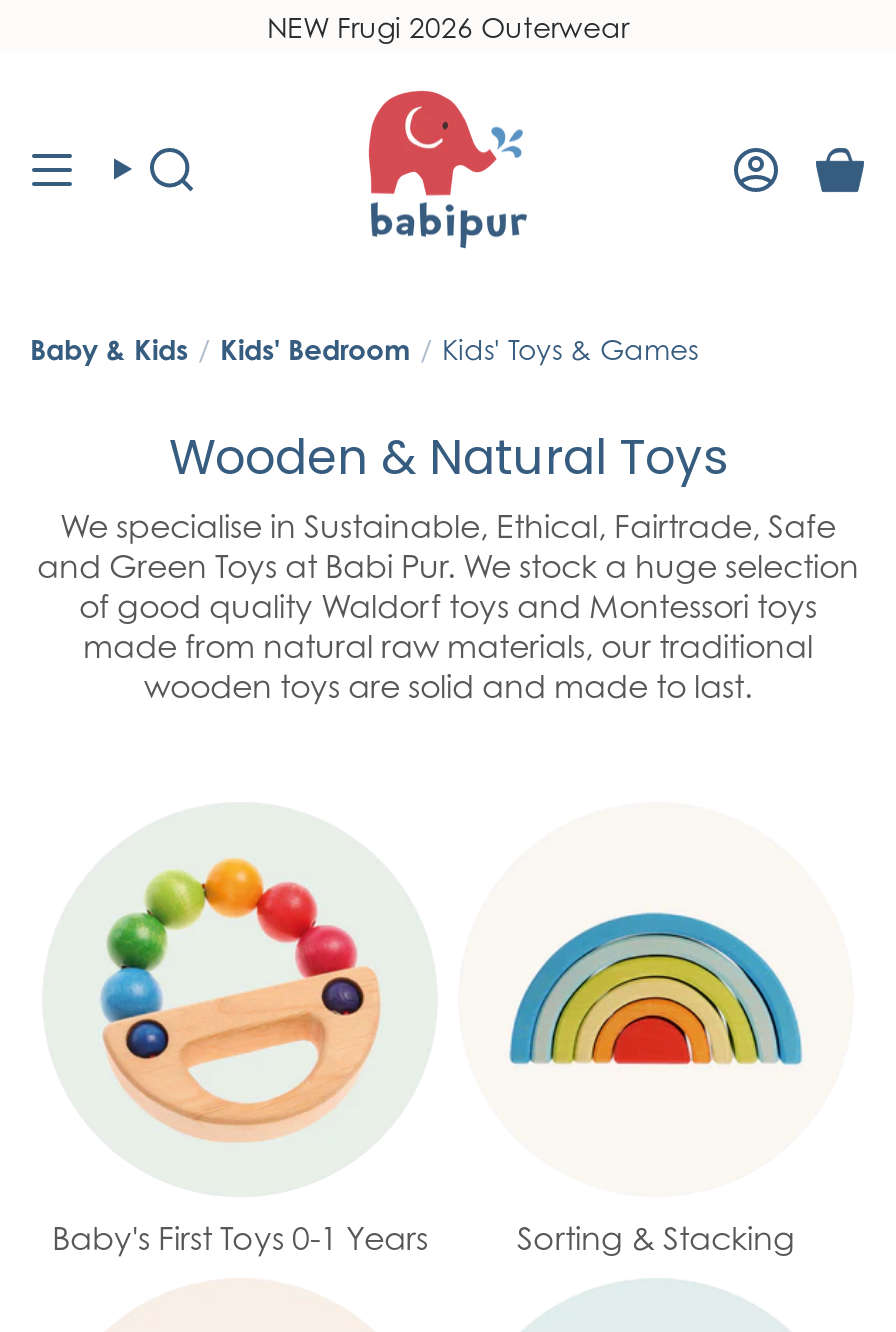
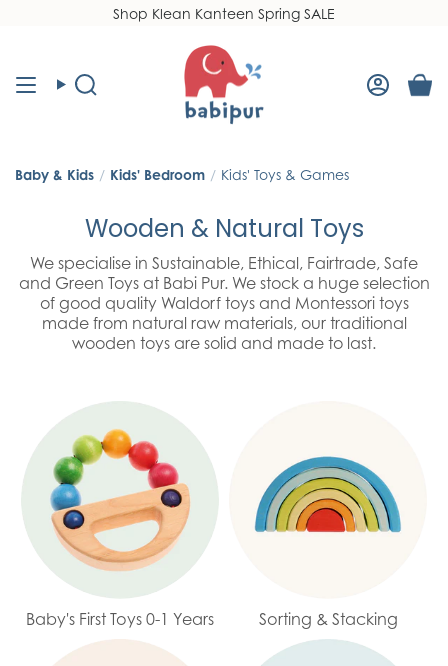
[267,9,629,43] NEW Frugi 2026 Outerwear -> [113,5,335,22] Shop Klean Kanteen Spring SALE

